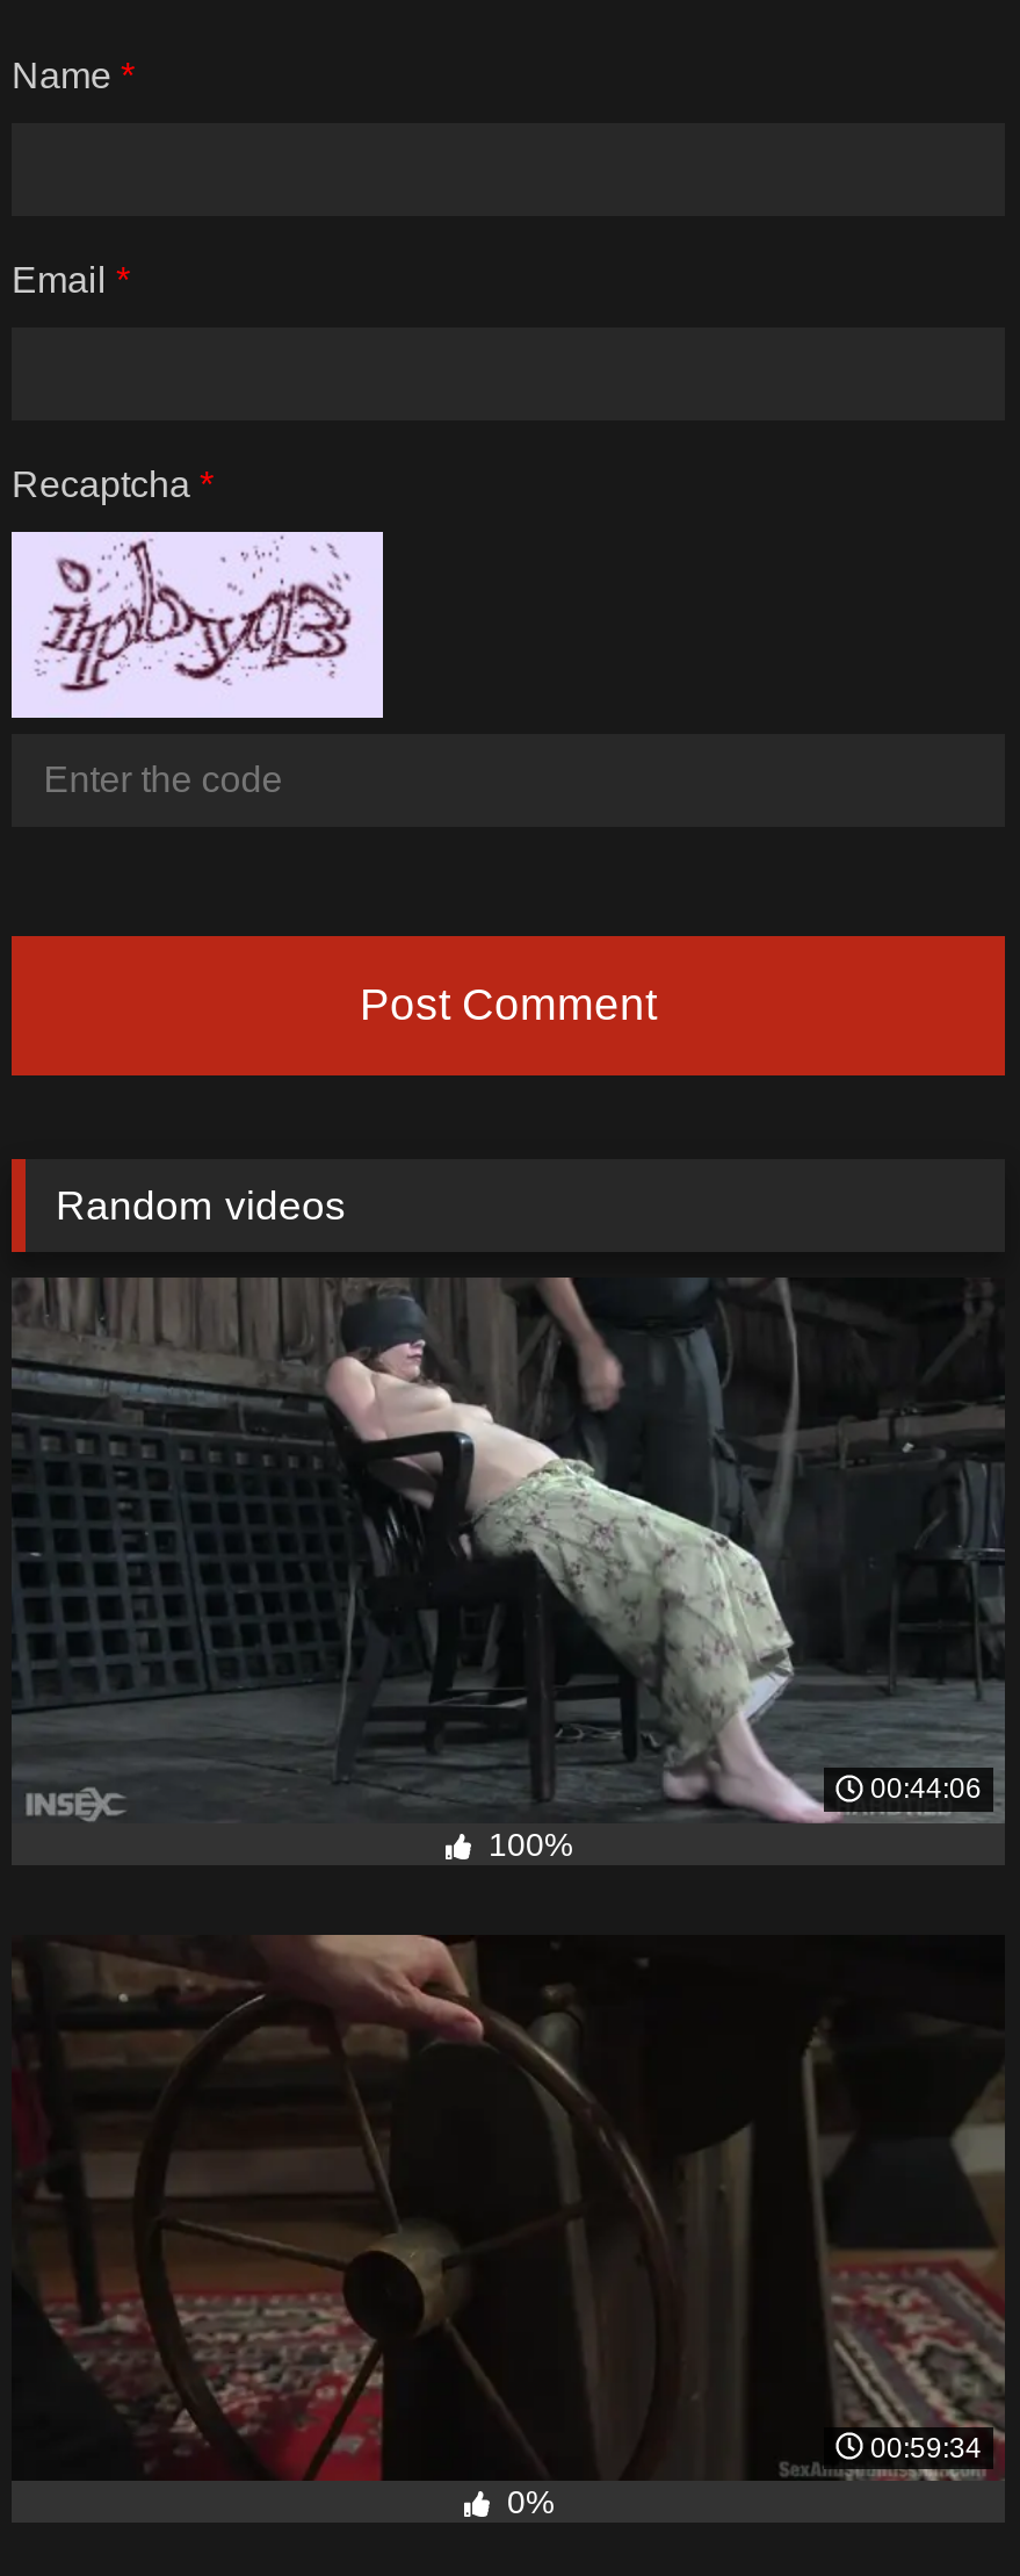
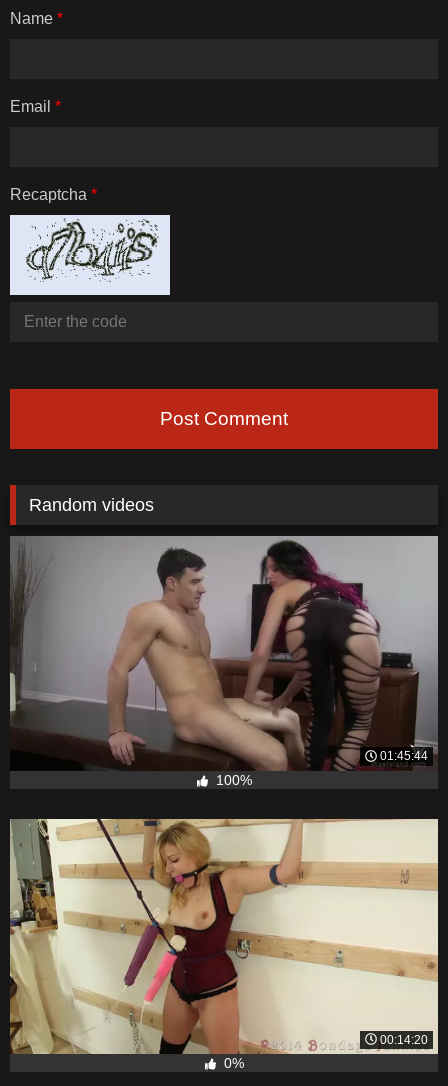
[35,539,355,695] [image] -> [23,218,159,284] [image]
[12,1278,1005,1823] [image] | 00:44:06 -> [9,535,439,771] [image] | 01:45:44
[12,1935,1005,2481] [image] | 00:59:34 -> [9,818,439,1055] [image] | 00:14:20

